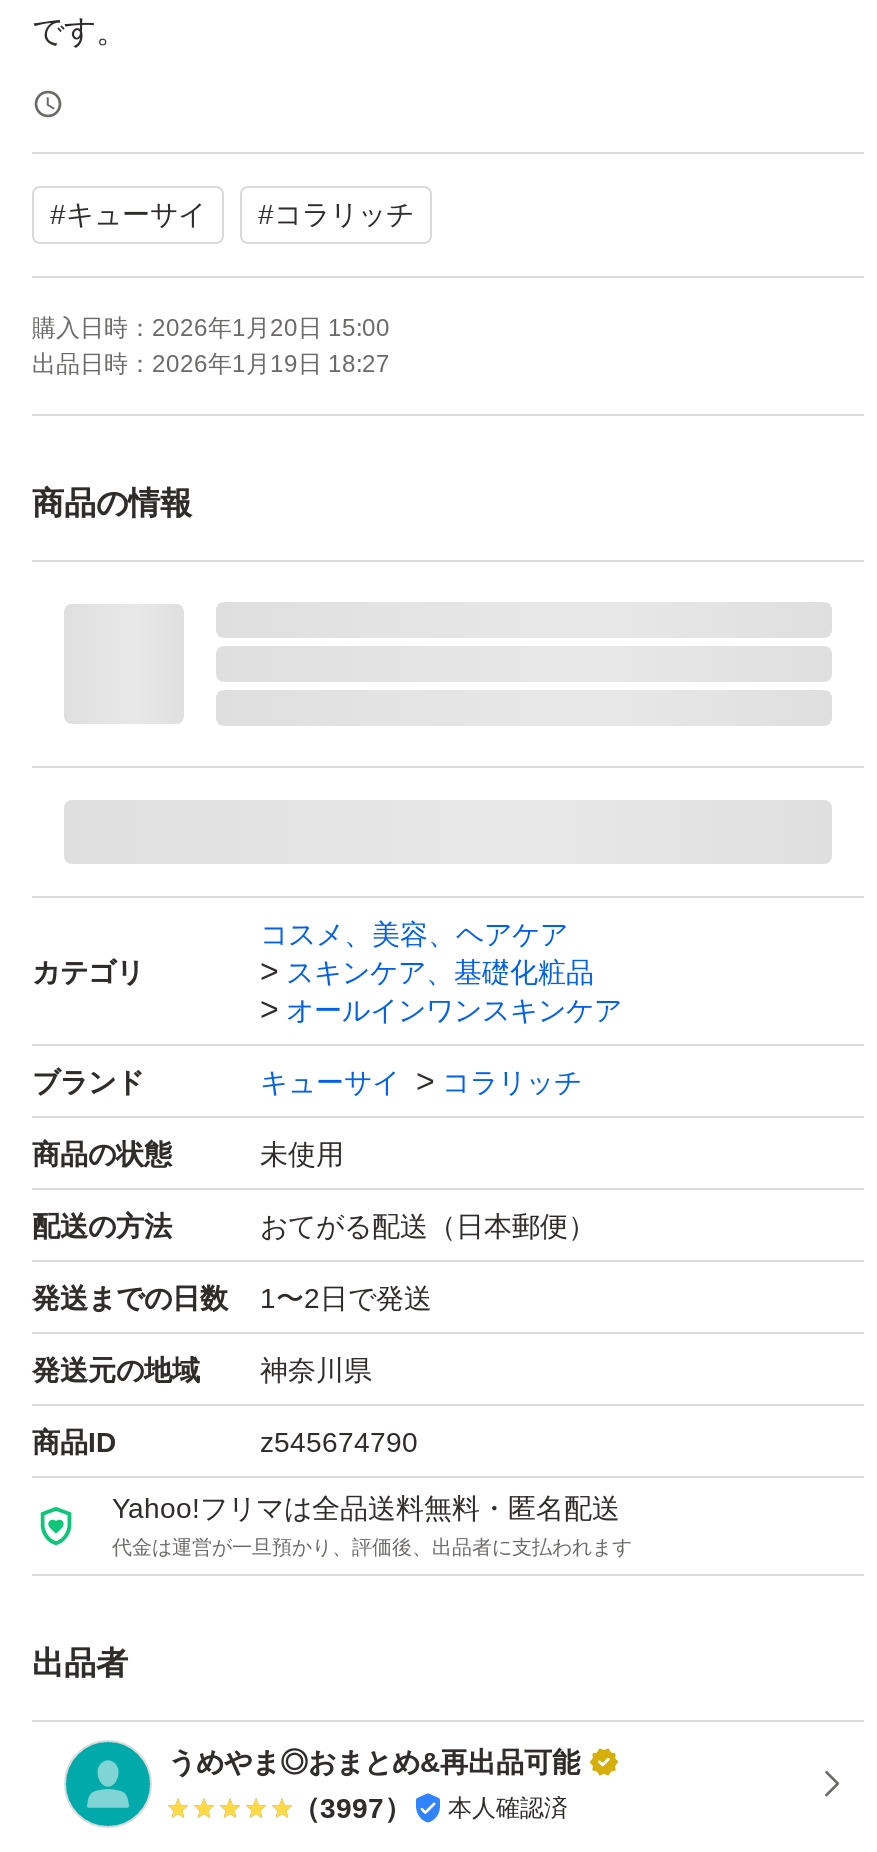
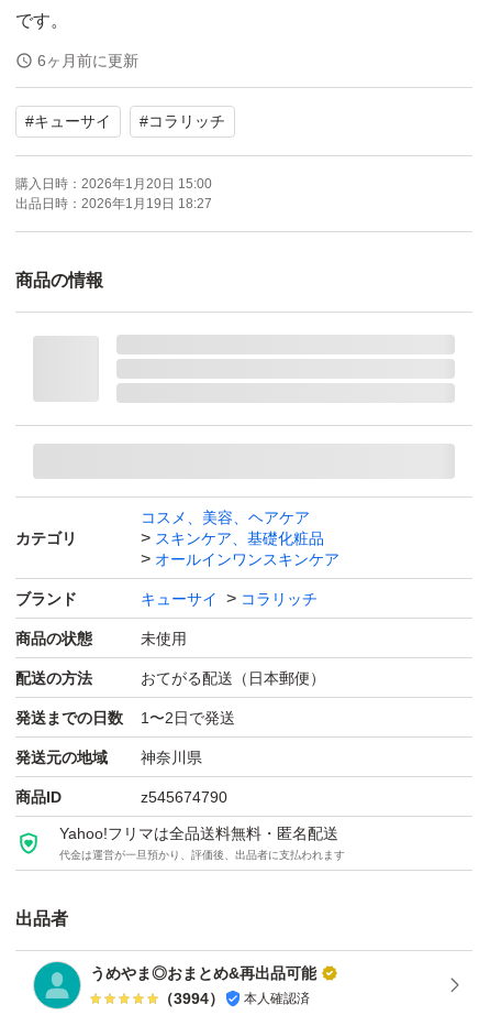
none -> [37,52,138,70] 6ヶ月前に更新
[292,1792,568,1824] （3997） 本人確認済 -> [158,990,310,1007] （3994） 本人確認済

